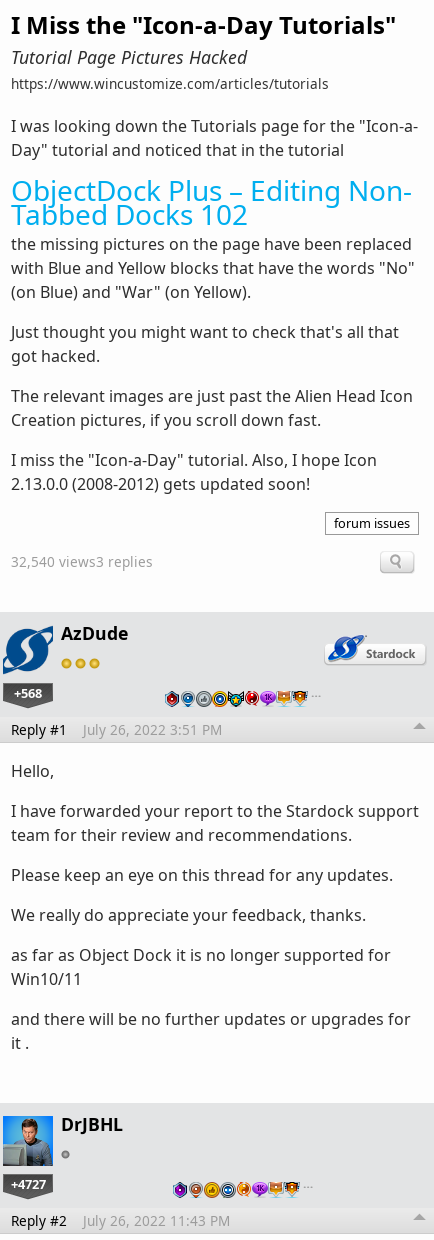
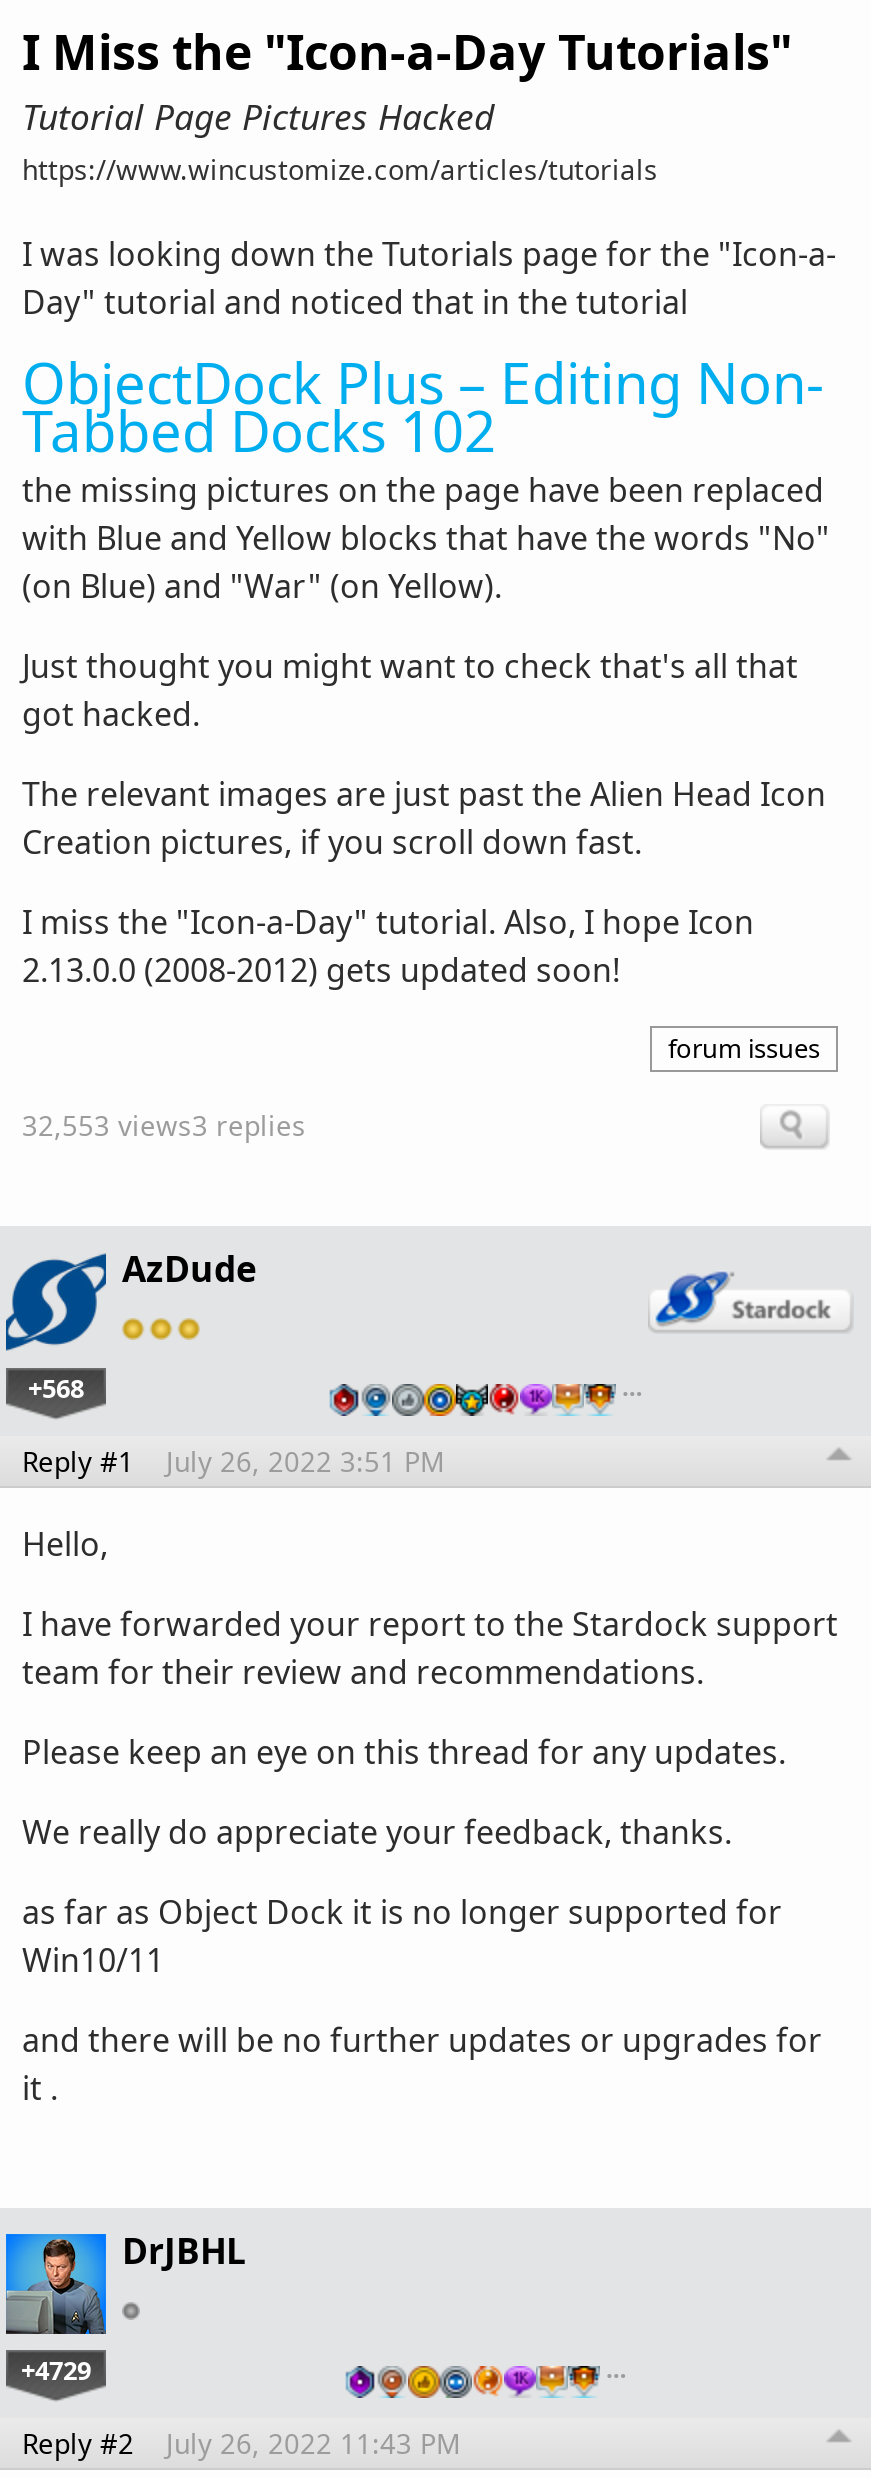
[11,552,153,571] 32,540 views3 replies -> [22,1105,306,1143] 32,553 views3 replies
[10,1175,45,1193] +4727 -> [21,2352,91,2388] +4729

